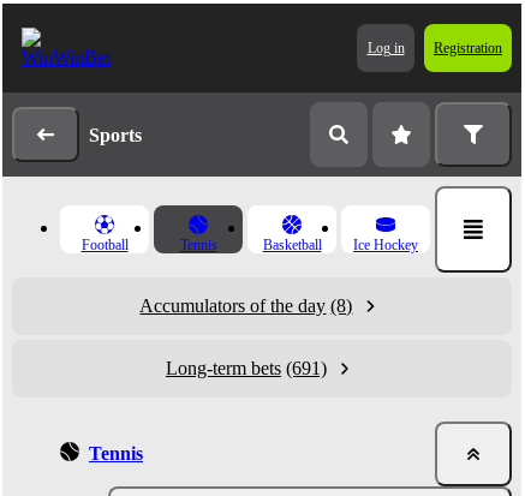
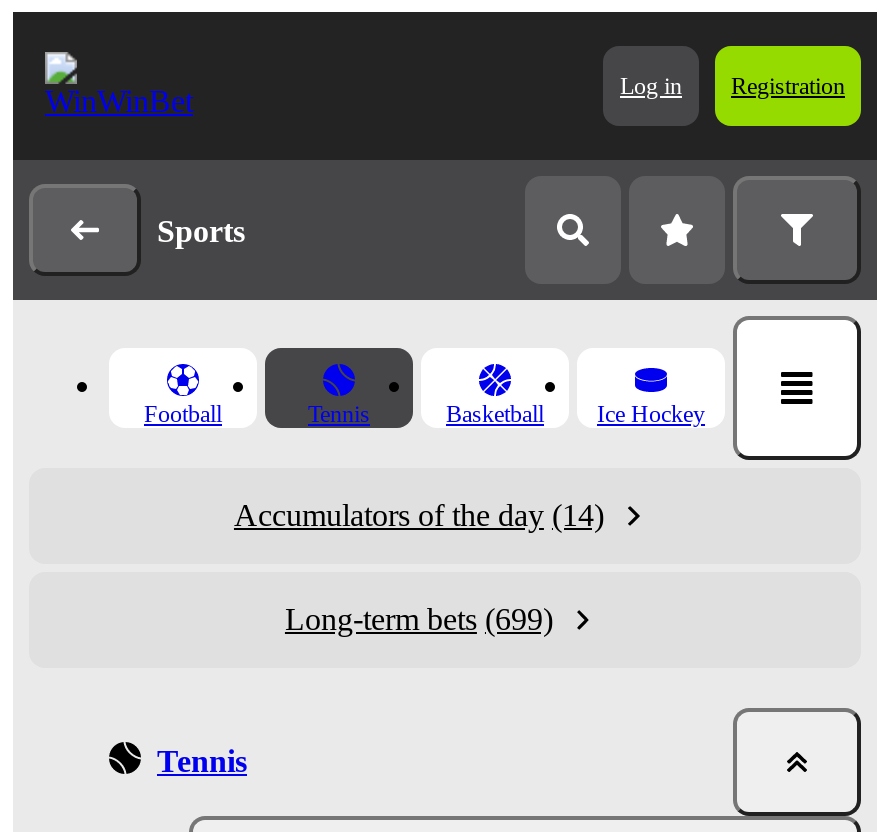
[140,295,353,316] Accumulators of the day (8) -> [234,498,604,532] Accumulators of the day (14)
[166,358,327,378] Long-term bets (691) -> [285,602,553,636] Long-term bets (699)

